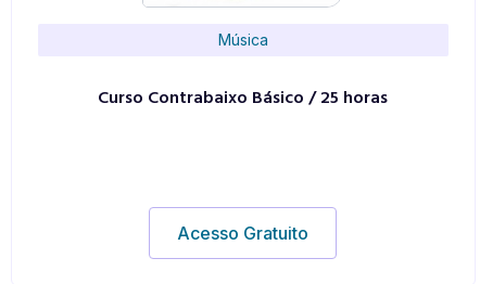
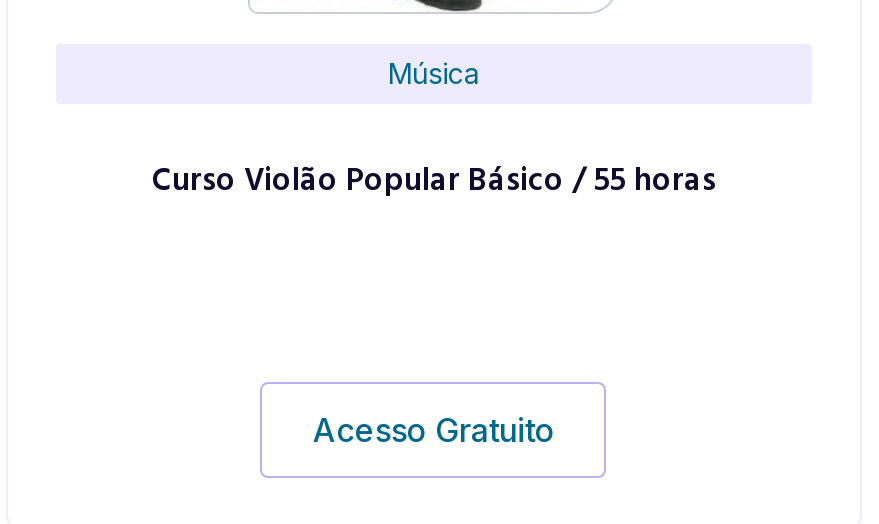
[98,84,388,113] Curso Contrabaixo Básico / 25 horas -> [152,156,716,208] Curso Violão Popular Básico / 55 horas

